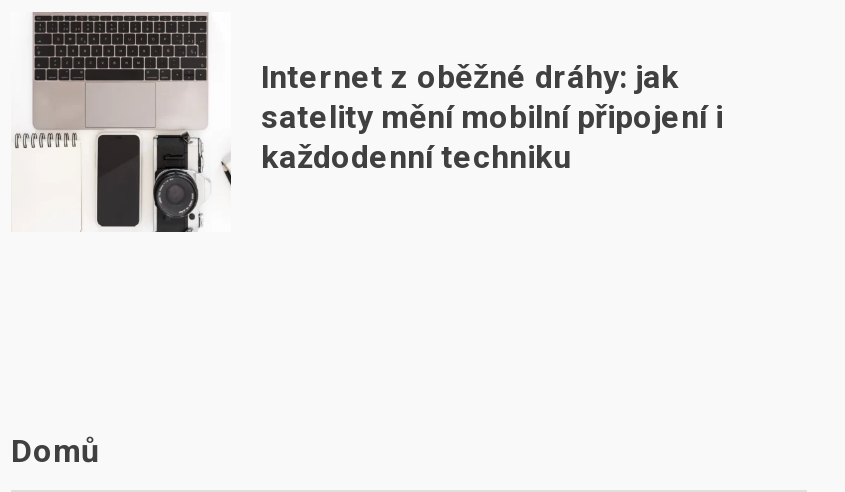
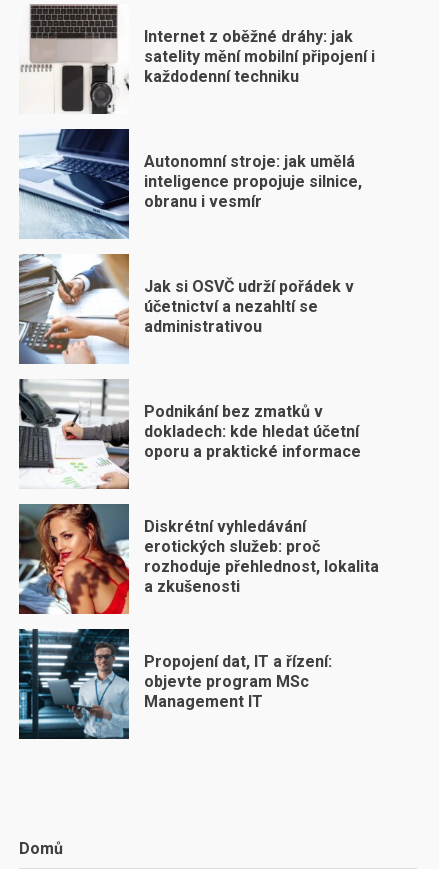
none -> [18,128,362,240] [image] | Autonomní stroje: jak umělá | inteligence propojuje silnice, | obranu i vesmír
none -> [18,253,354,365] [image] | Jak si OSVČ udrží pořádek v | účetnictví a nezahltí se | administrativou
none -> [18,378,361,490] [image] | Podnikání bez zmatků v | dokladech: kde hledat účetní | oporu a praktické informace
none -> [18,503,379,615] [image] | Diskrétní vyhledávání | erotických služeb: proč | rozhoduje přehlednost, lokalita | a zkušenosti
none -> [18,628,332,740] [image] | Propojení dat, IT a řízení: | objevte program MSc | Management IT

